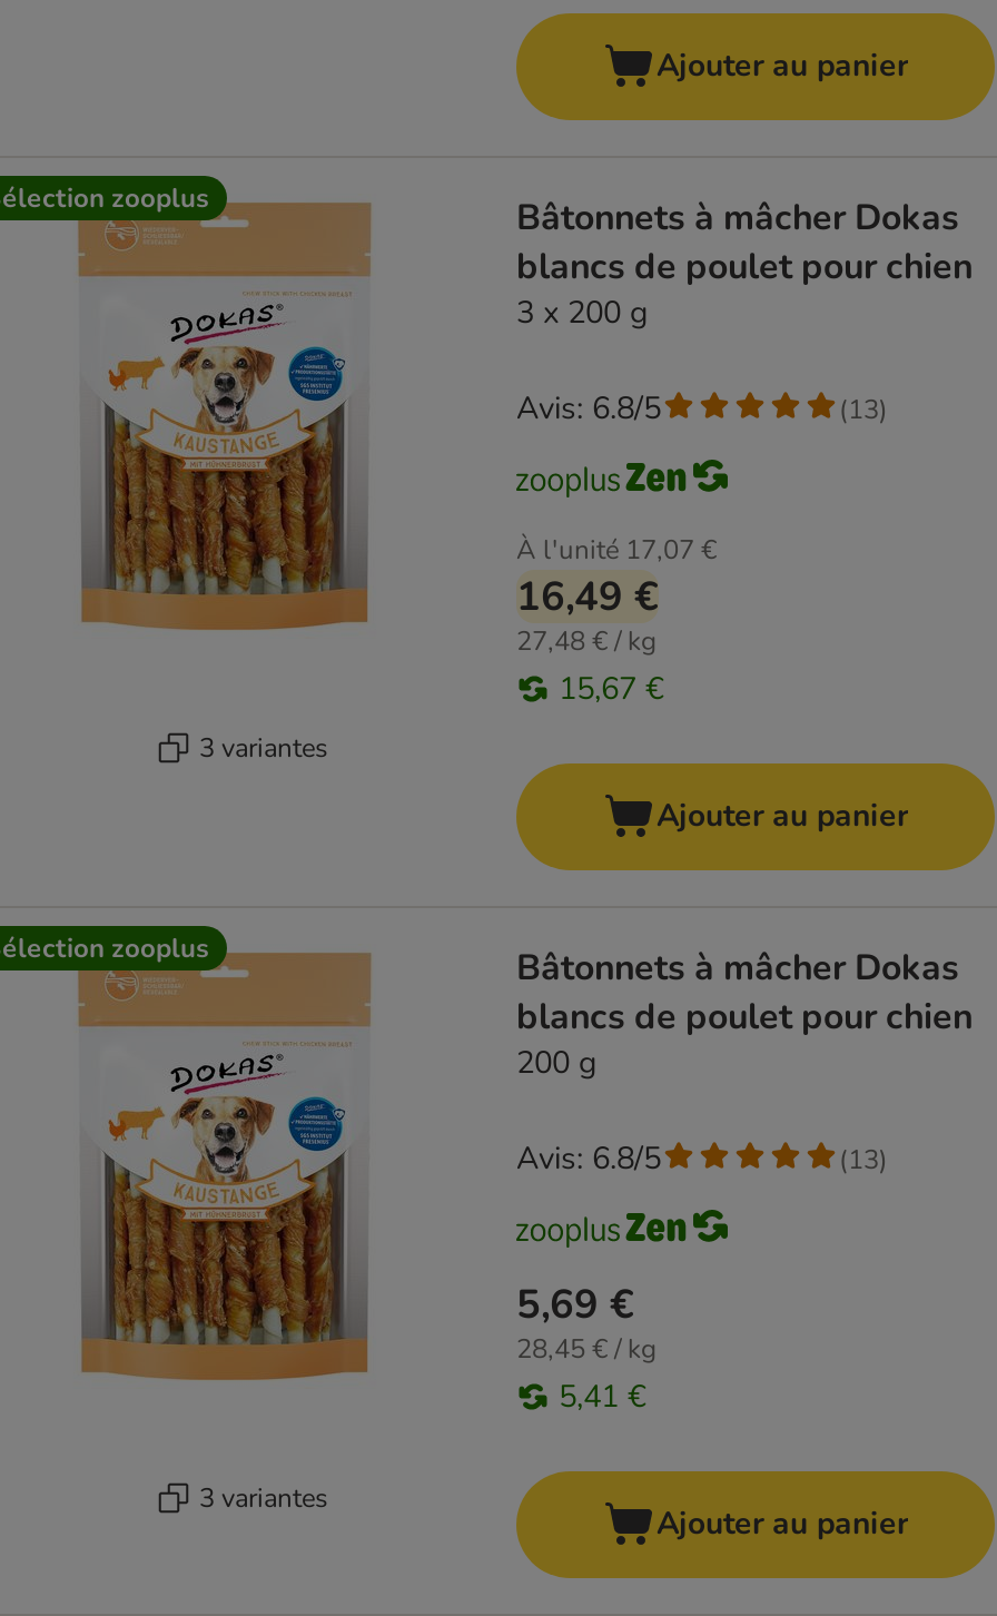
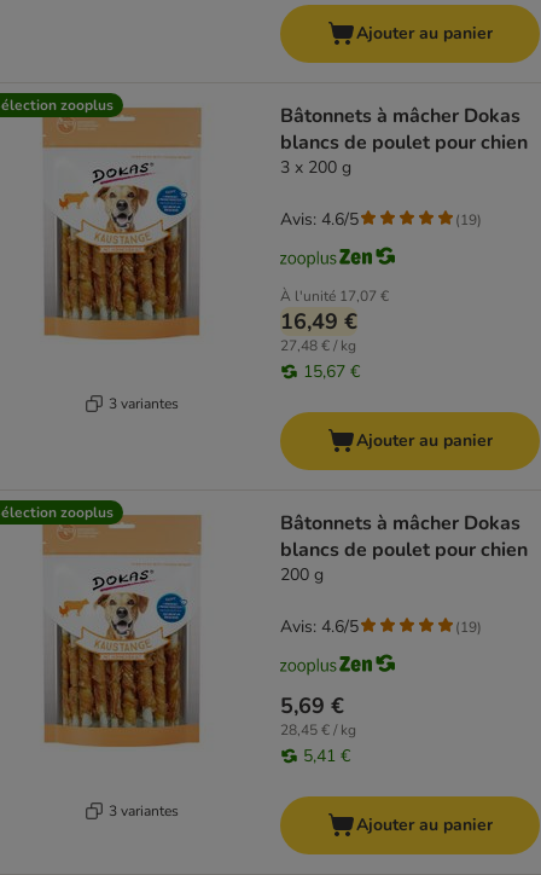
[516,388,661,430] Avis: 6.8/5 -> [280,208,359,231] Avis: 4.6/5
[839,391,888,426] (13) -> [455,210,482,229] (19)
[516,1138,661,1180] Avis: 6.8/5 -> [280,615,359,638] Avis: 4.6/5
[839,1141,888,1177] (13) -> [455,617,482,636] (19)

